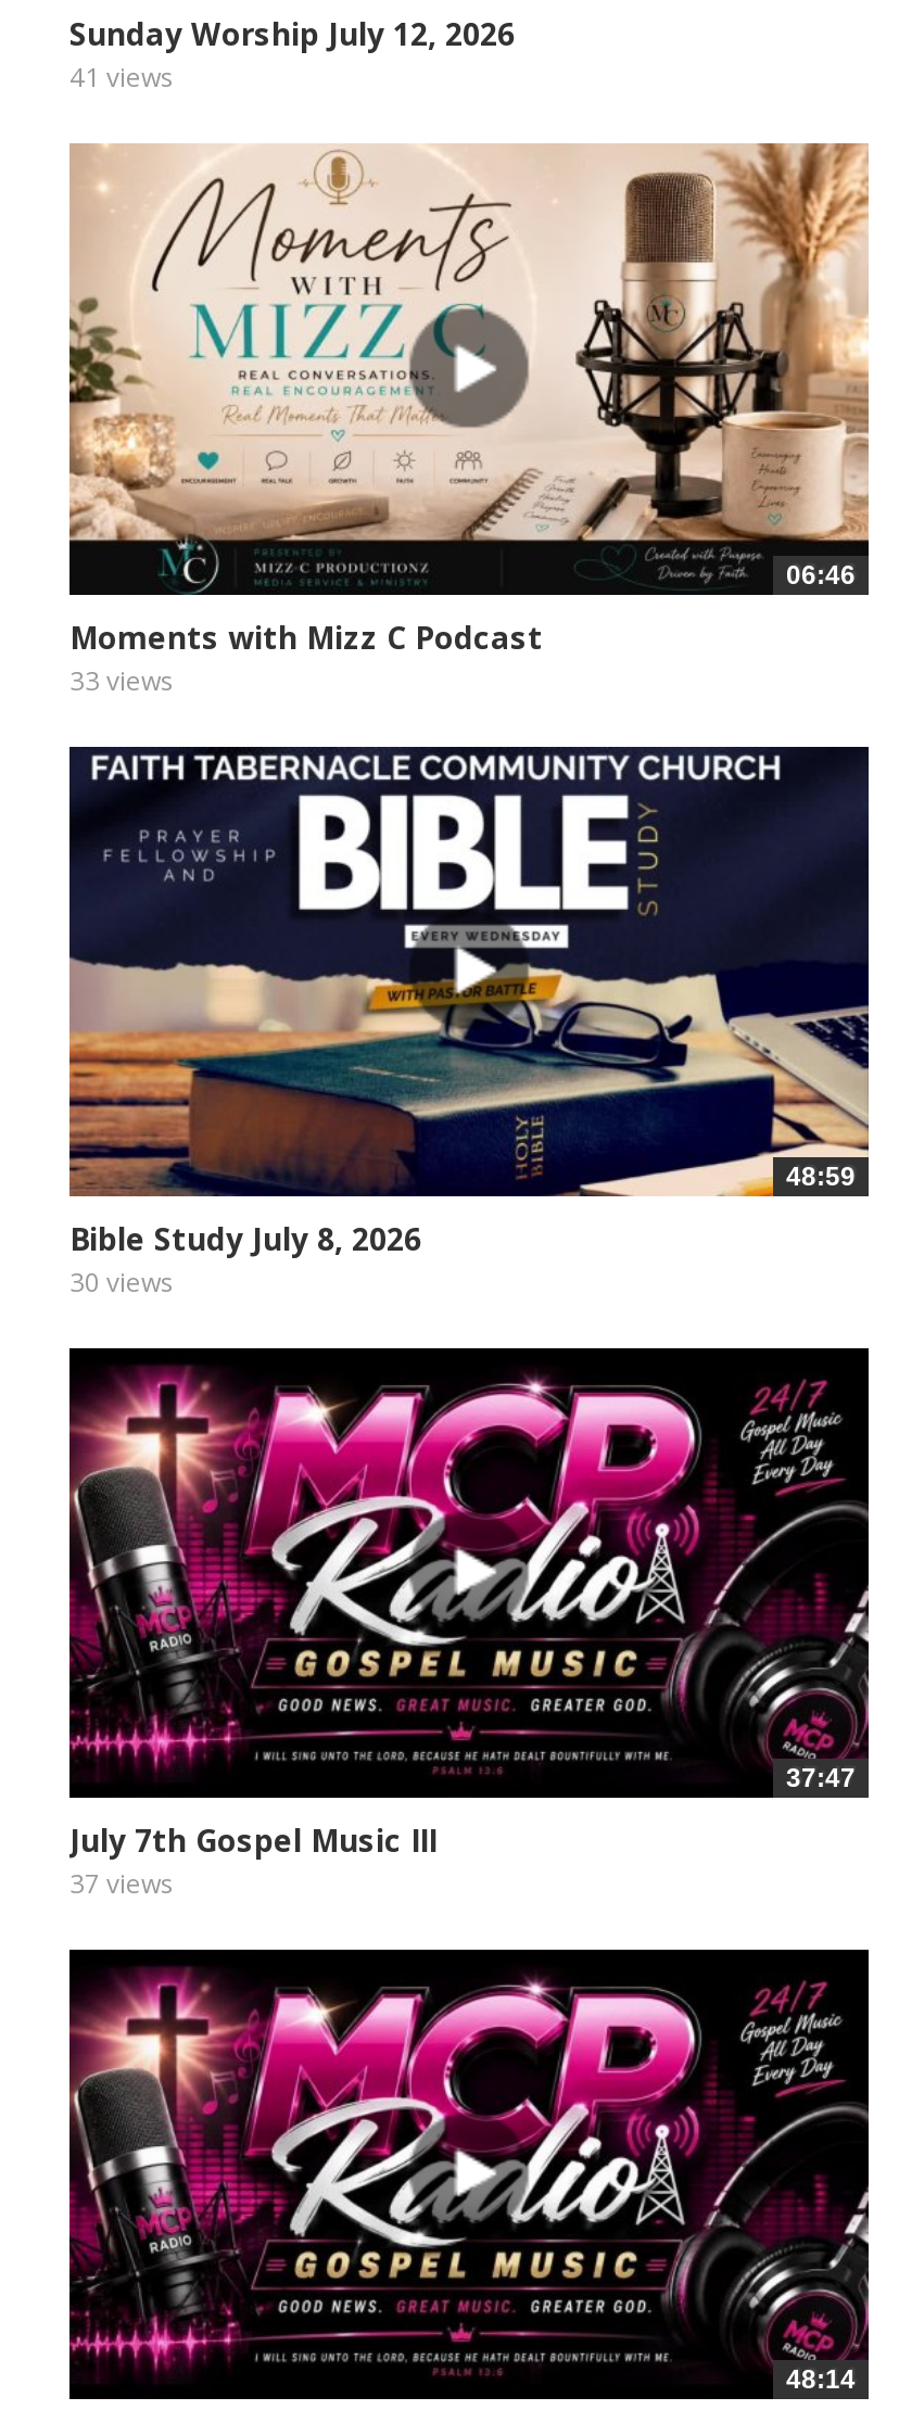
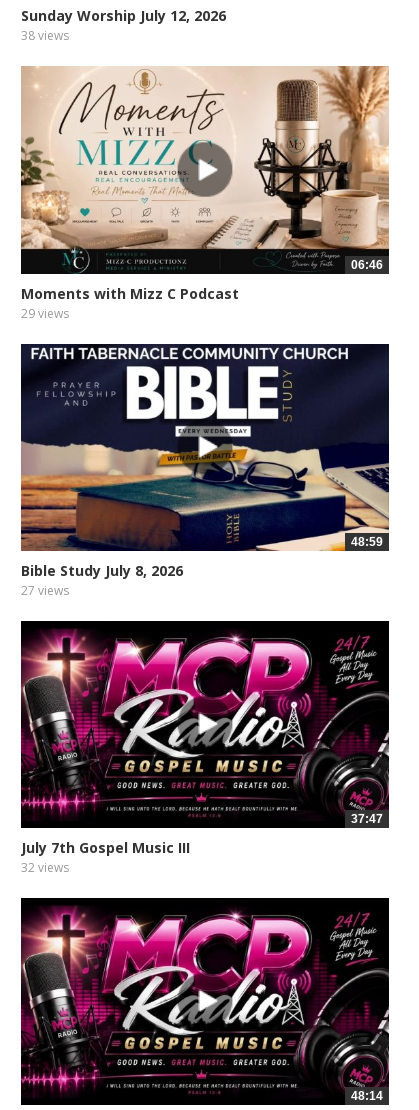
[69,59,174,96] 41 views -> [21,27,69,44] 38 views
[69,661,174,698] 33 views -> [21,305,69,322] 29 views
[69,1263,174,1300] 30 views -> [21,582,69,599] 27 views
[69,1865,174,1902] 37 views -> [21,859,69,876] 32 views

